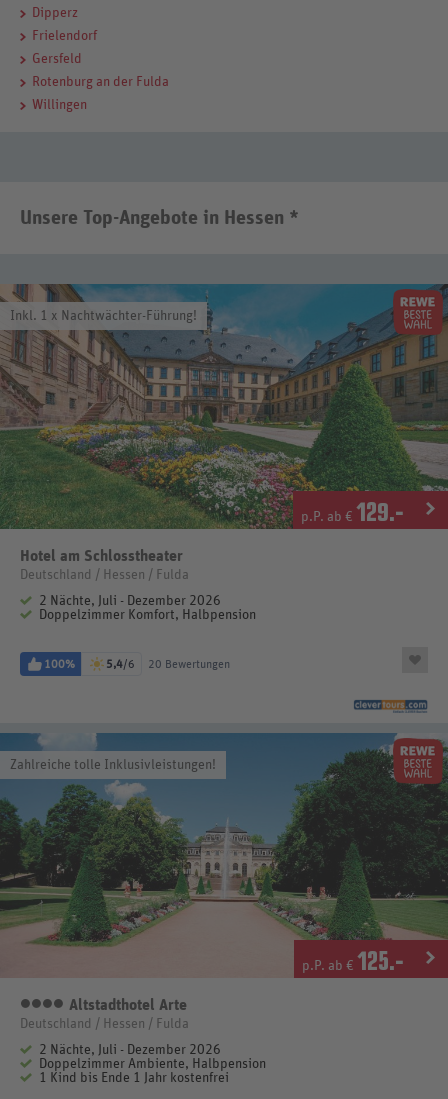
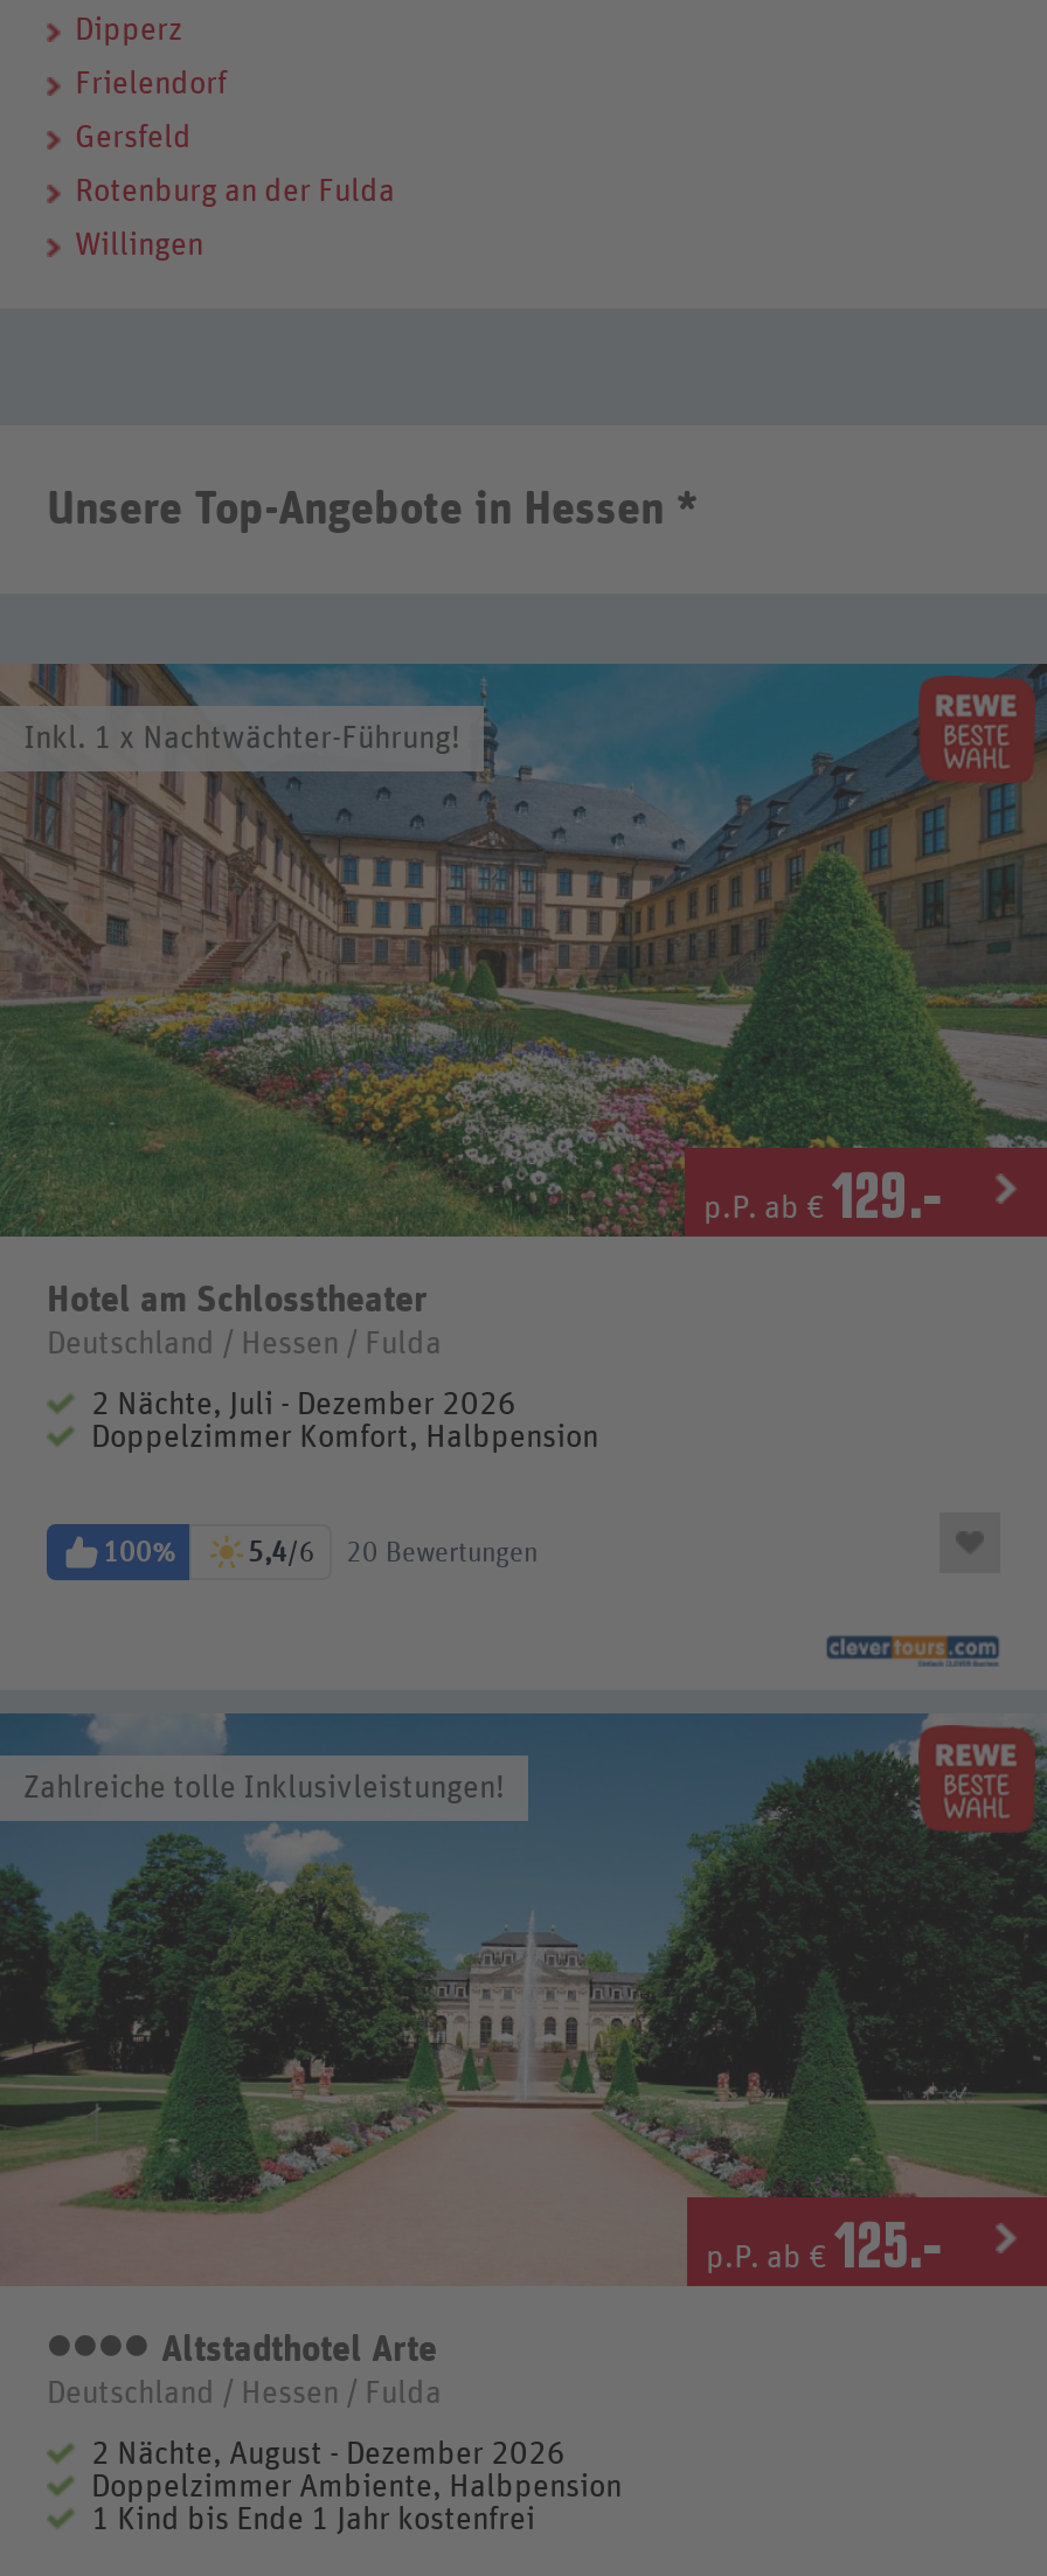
[39,1042,221,1056] 2 Nächte, Juli - Dezember 2026 -> [91,2437,566,2470] 2 Nächte, August - Dezember 2026

